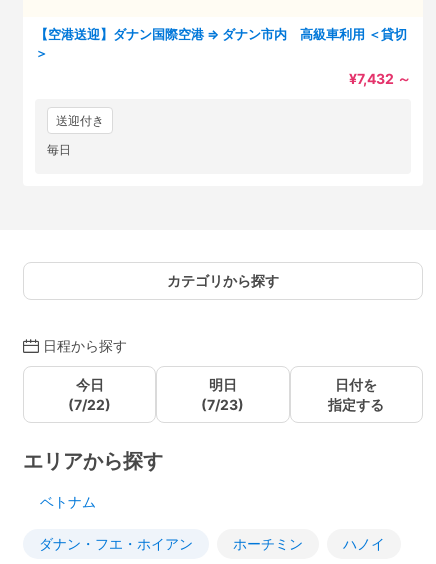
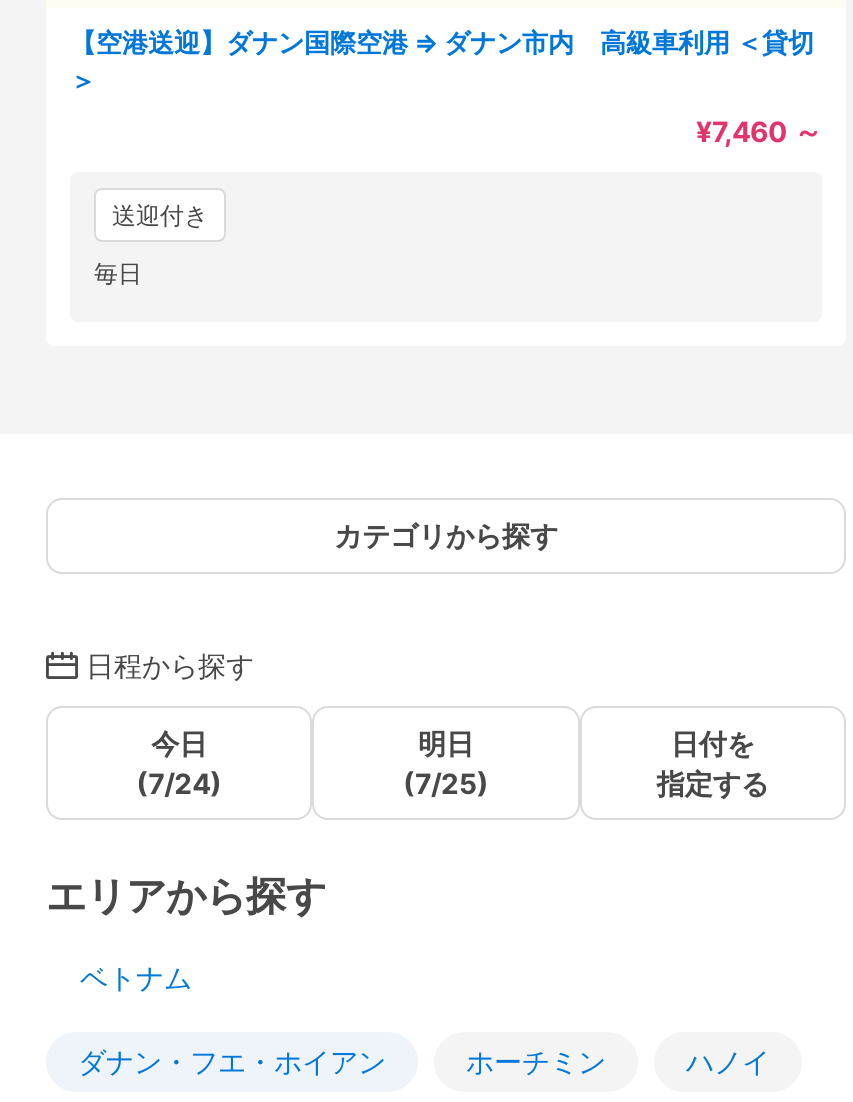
[349,70,411,87] ¥7,432～ -> [696,113,822,147] ¥7,460～
[68,396,111,413] (7/22) -> [136,765,222,799] (7/24)
[201,396,244,413] (7/23) -> [403,765,489,799] (7/25)

